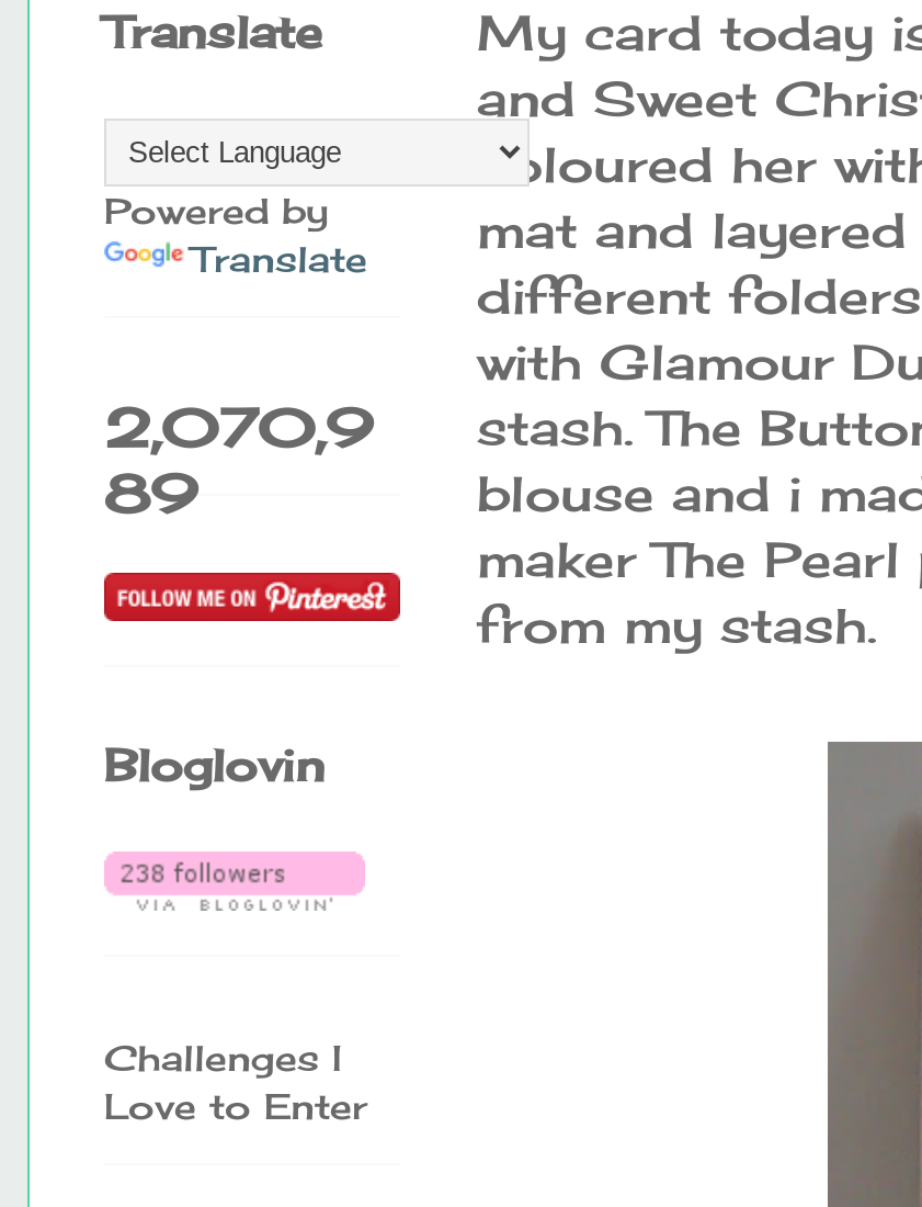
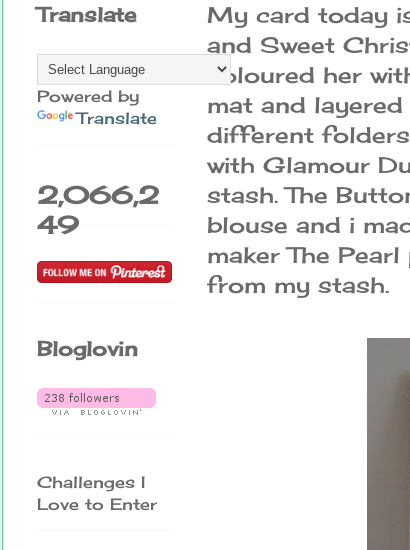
[104,395,374,461] 2,070,9 -> [37,180,159,210] 2,066,2
[104,461,198,526] 89 -> [37,210,79,240] 49

